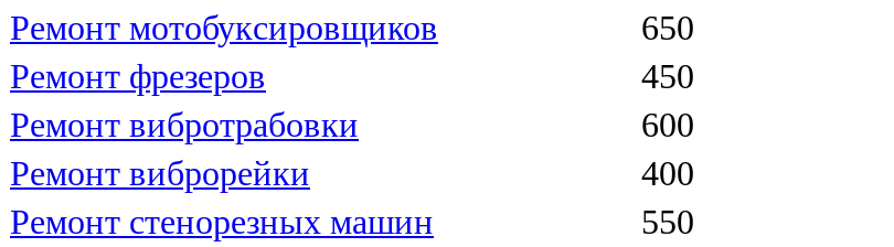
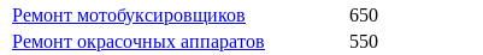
[10,57,694,240] Ремонт фрезеров | 450 | Ремонт вибротрабовки | 600 | Ремонт виброрейки | 400 | Ремонт стенорезных машин -> [12,31,265,51] Ремонт окрасочных аппаратов

